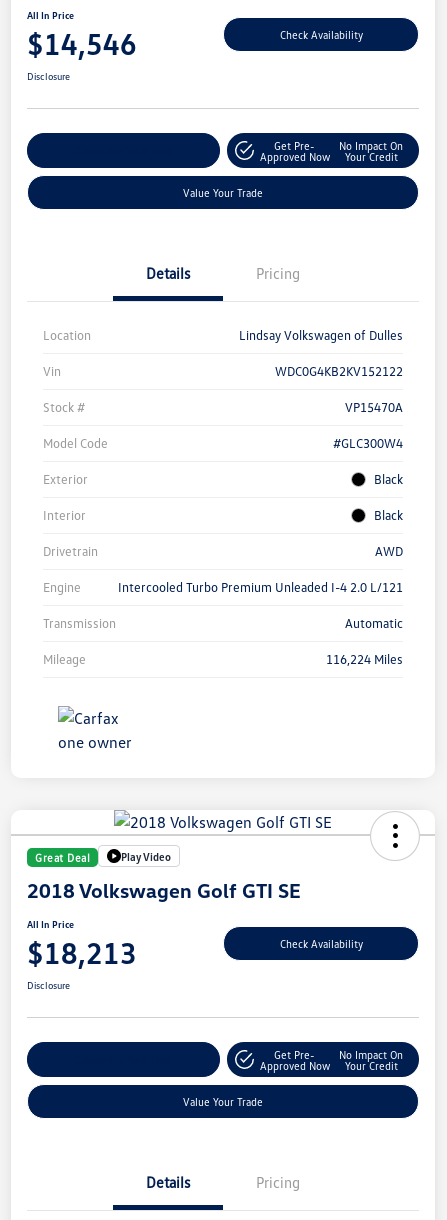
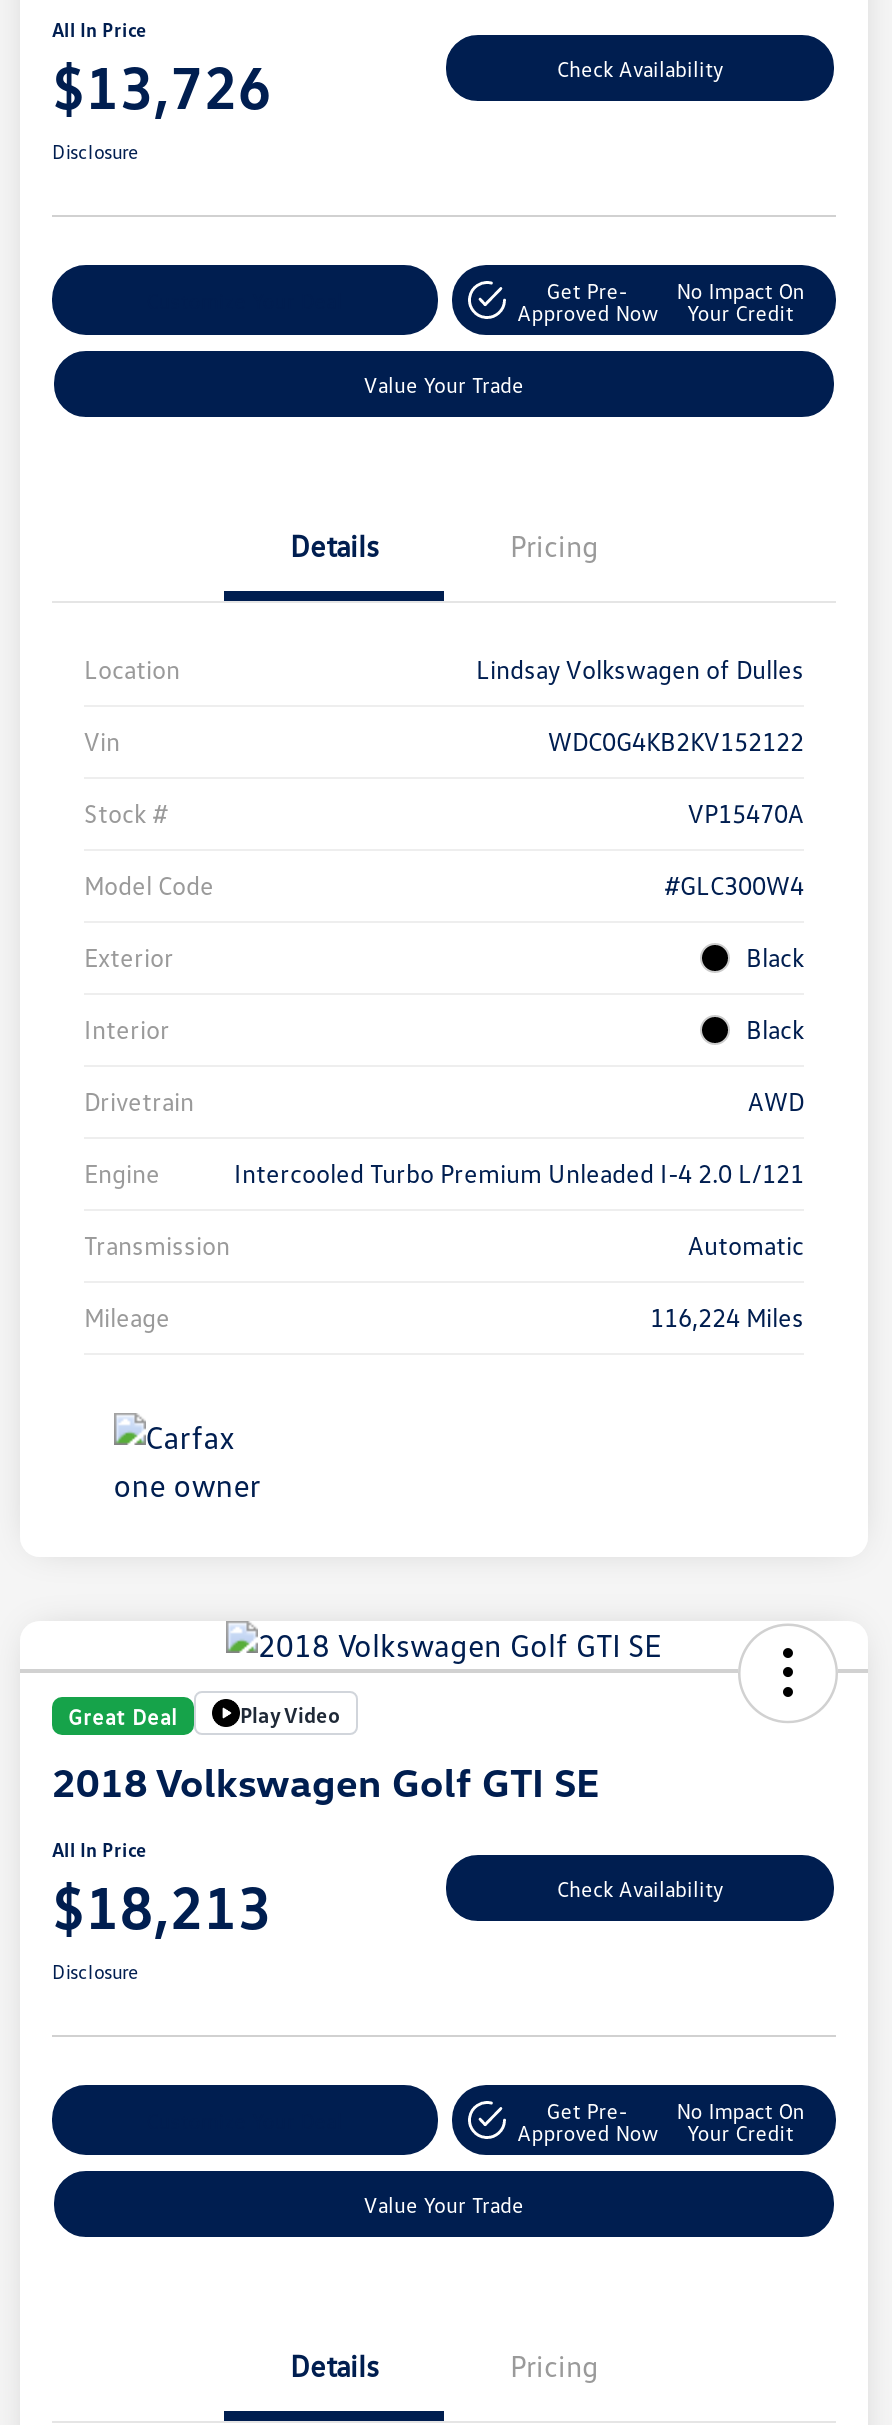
[27,25,137,62] $14,546 -> [52,49,272,123] $13,726

